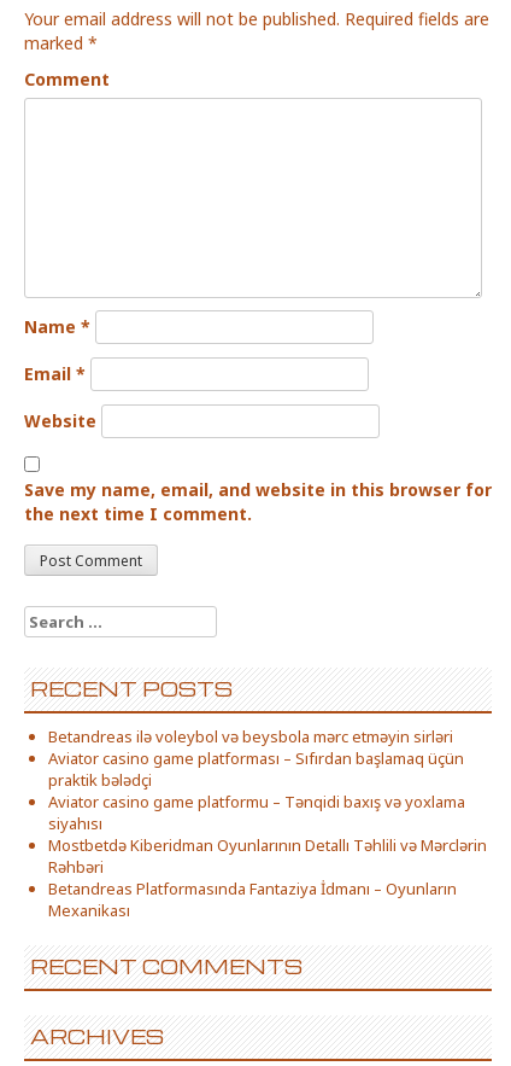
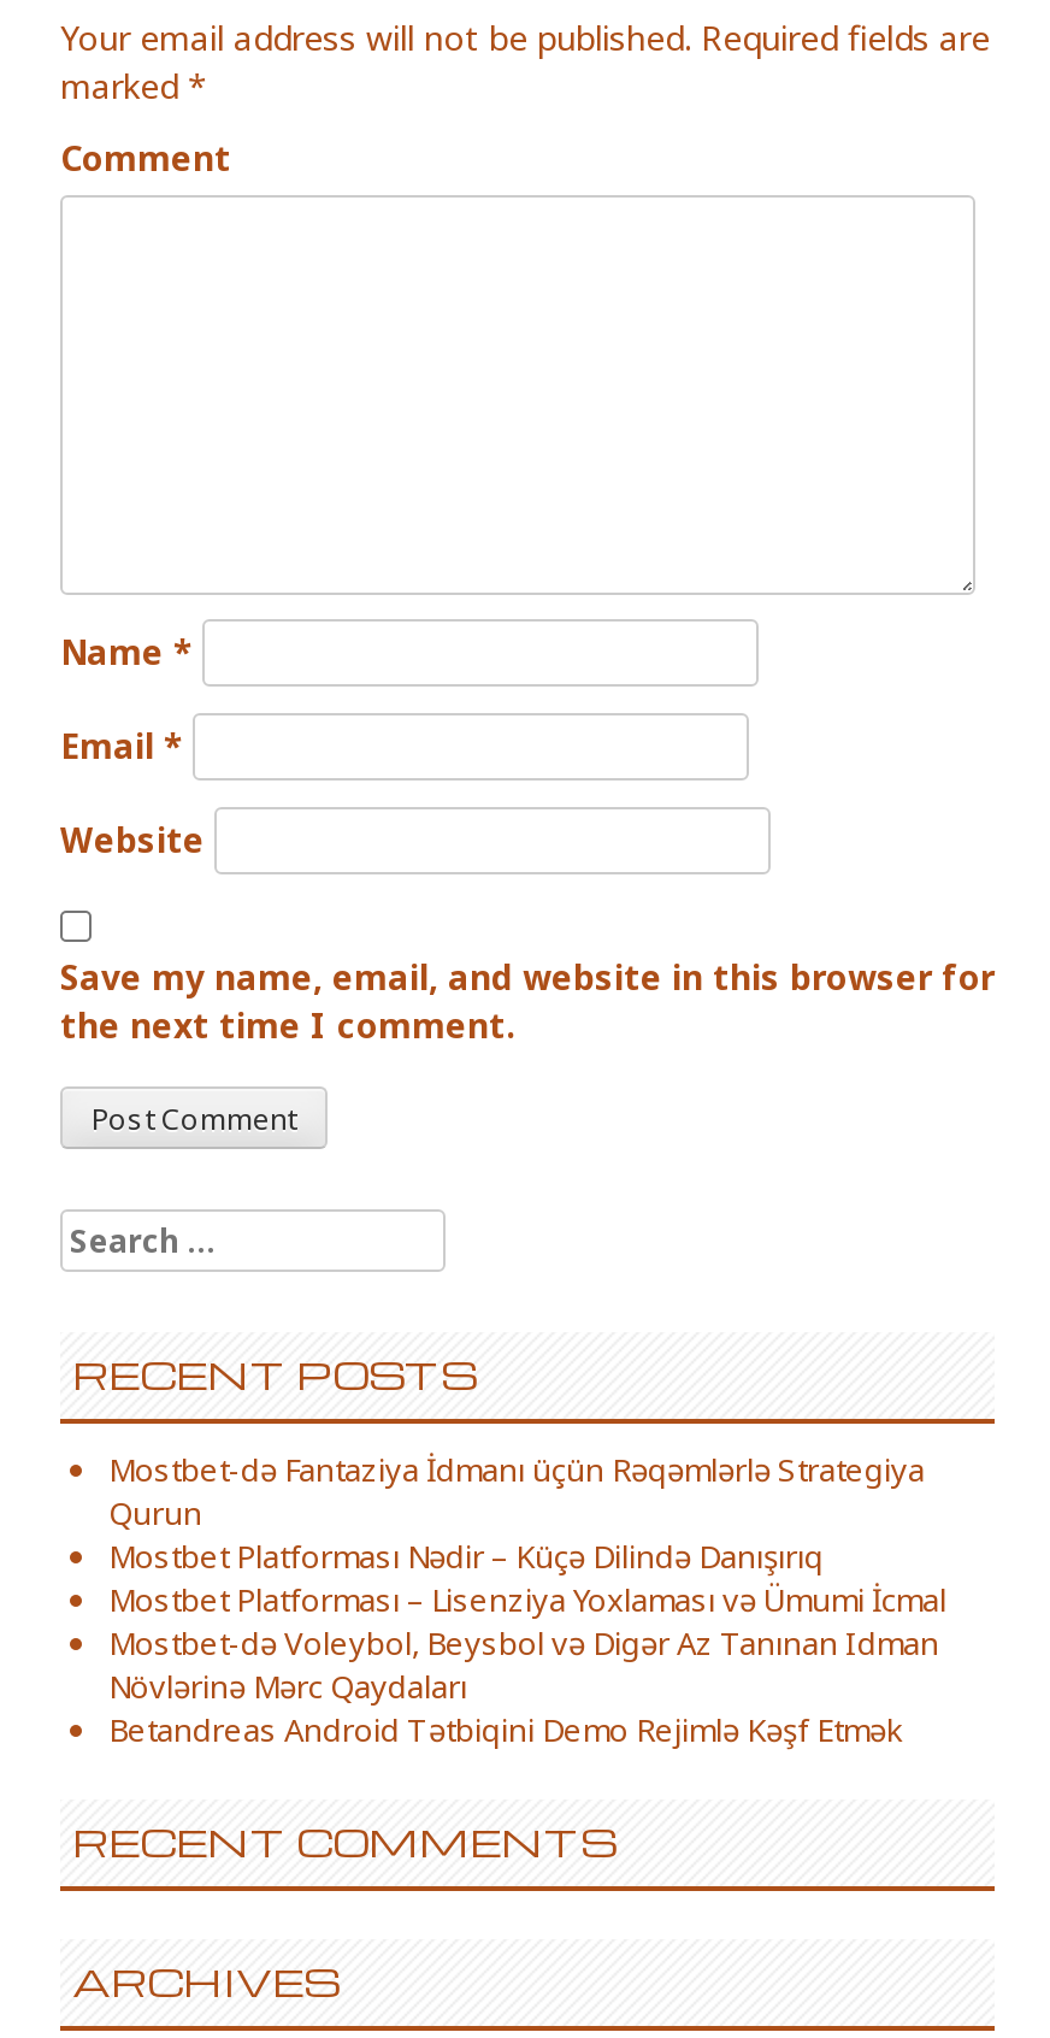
[48,725,487,921] Betandreas ilə voleybol və beysbola mərc etməyin sirləri | Aviator casino game platforması – Sıfırdan başlamaq üçün | praktik bələdçi | Aviator casino game platformu – Tənqidi baxış və yoxlama | siyahısı | Mostbetdə Kiberidman Oyunlarının Detallı Təhlili və Mərclərin | Rəhbəri | Betandreas Platformasında Fantaziya İdmanı – Oyunların | Mexanikası -> [108,1447,946,1750] Mostbet-də Fantaziya İdmanı üçün Rəqəmlərlə Strategiya | Qurun | Mostbet Platforması Nədir – Küçə Dilində Danışırıq | Mostbet Platforması – Lisenziya Yoxlaması və Ümumi İcmal | Mostbet-də Voleybol, Beysbol və Digər Az Tanınan Idman | Növlərinə Mərc Qaydaları | Betandreas Android Tətbiqini Demo Rejimlə Kəşf Etmək

